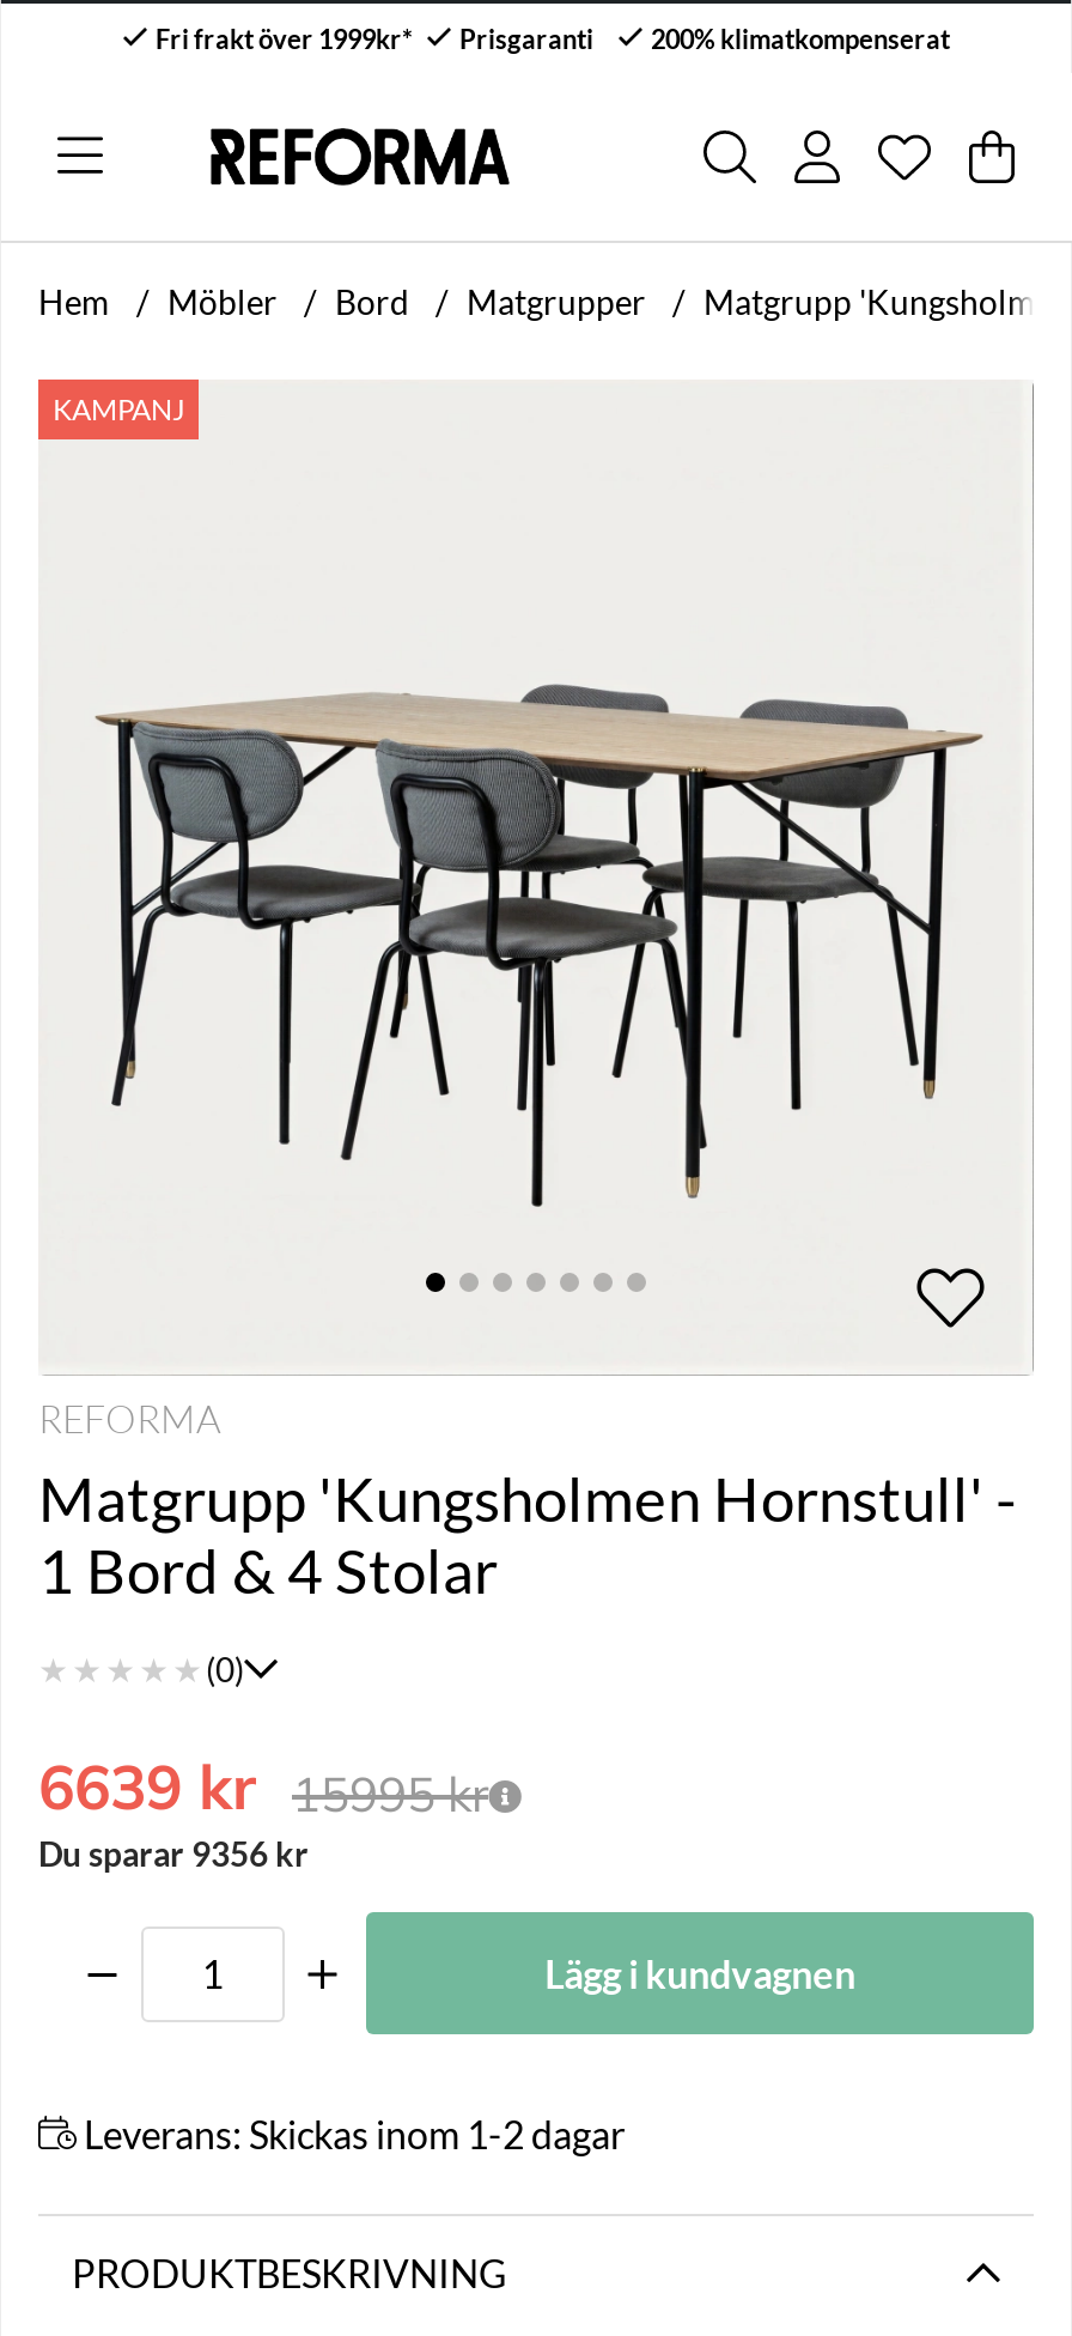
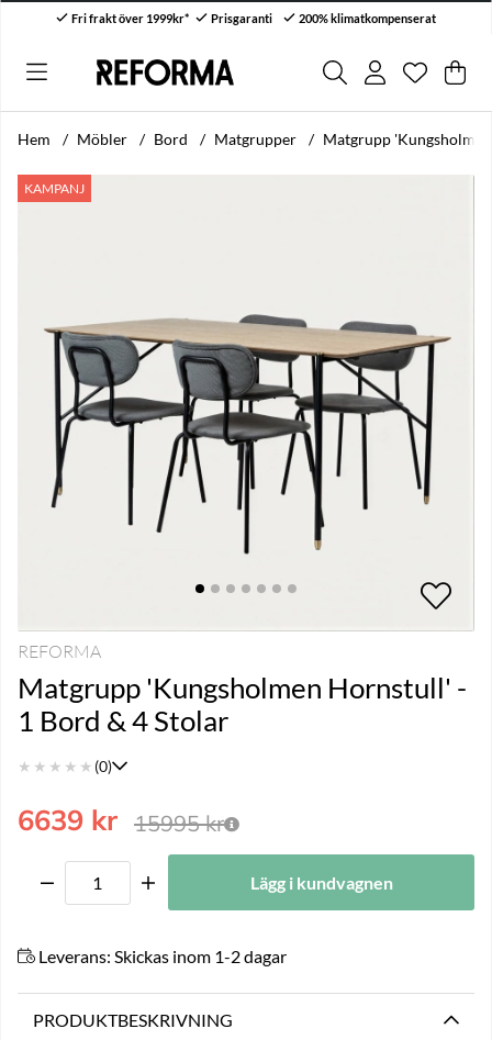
[38,1833,309,1874] Du sparar 9356 kr -> none

